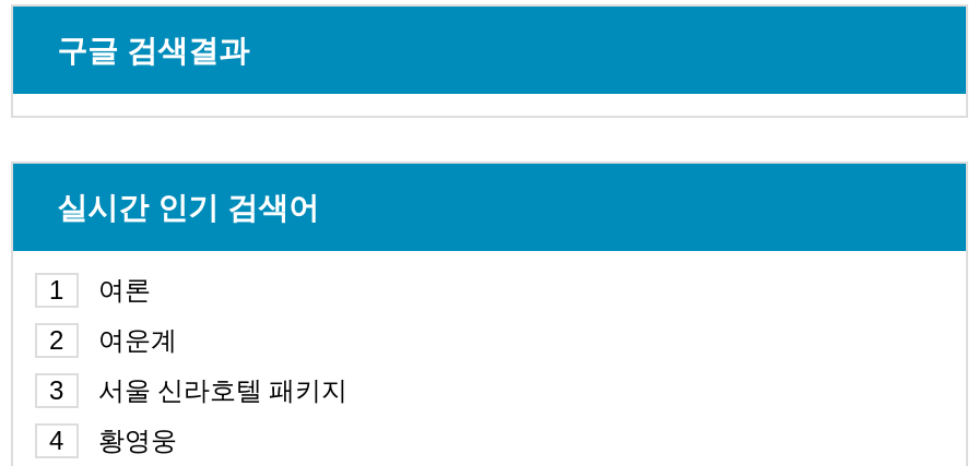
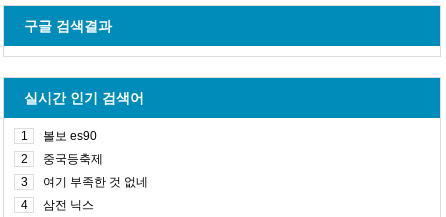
[98,275,151,306] 여론 -> [43,129,97,143] 볼보 es90
[98,325,177,356] 여운계 -> [43,152,103,166] 중국등축제
[98,375,347,406] 서울 신라호텔 패키지 -> [43,175,148,189] 여기 부족한 것 없네
[98,426,177,456] 황영웅 -> [43,198,94,212] 삼전 닉스

